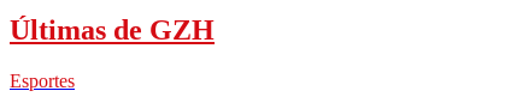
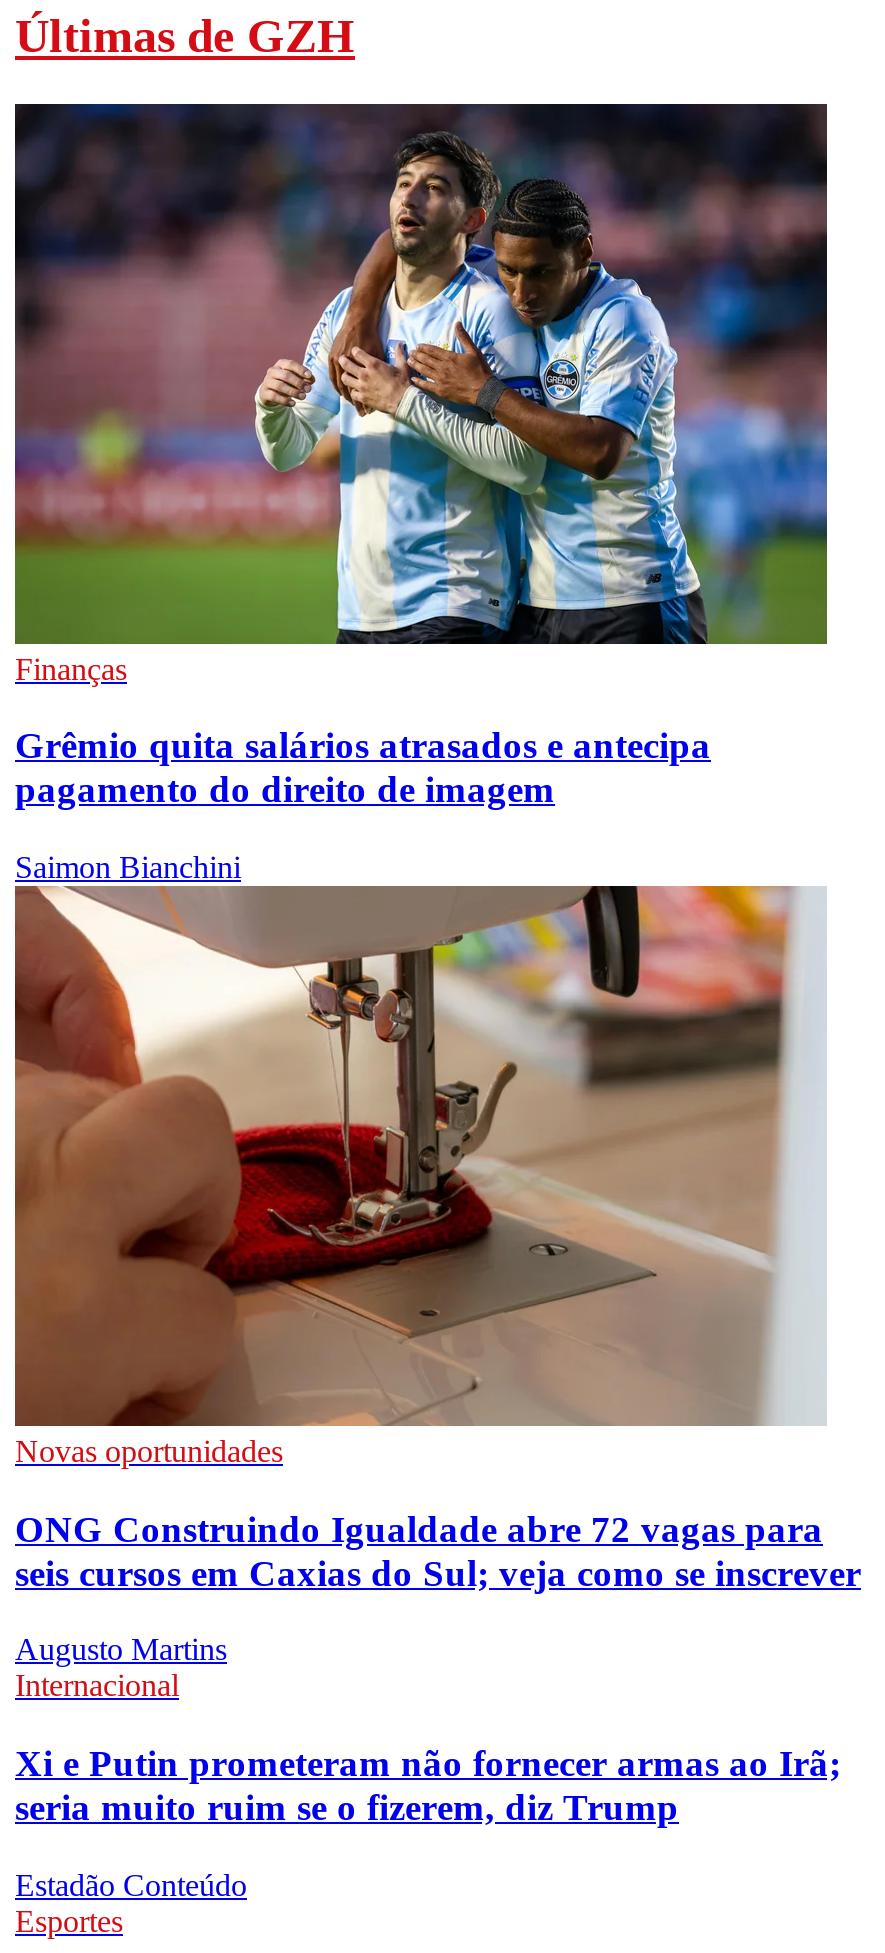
none -> [13,101,829,884] [image] | Finanças | Grêmio quita salários atrasados e antecipa | pagamento do direito de imagem | Saimon Bianchini
none -> [13,883,861,1902] [image] | Novas oportunidades | ONG Construindo Igualdade abre 72 vagas para | seis cursos em Caxias do Sul; veja como se inscrever | Augusto Martins | Internacional | Xi e Putin prometeram não fornecer armas ao Irã; | seria muito ruim se o fizerem, diz Trump | Estadão Conteúdo

